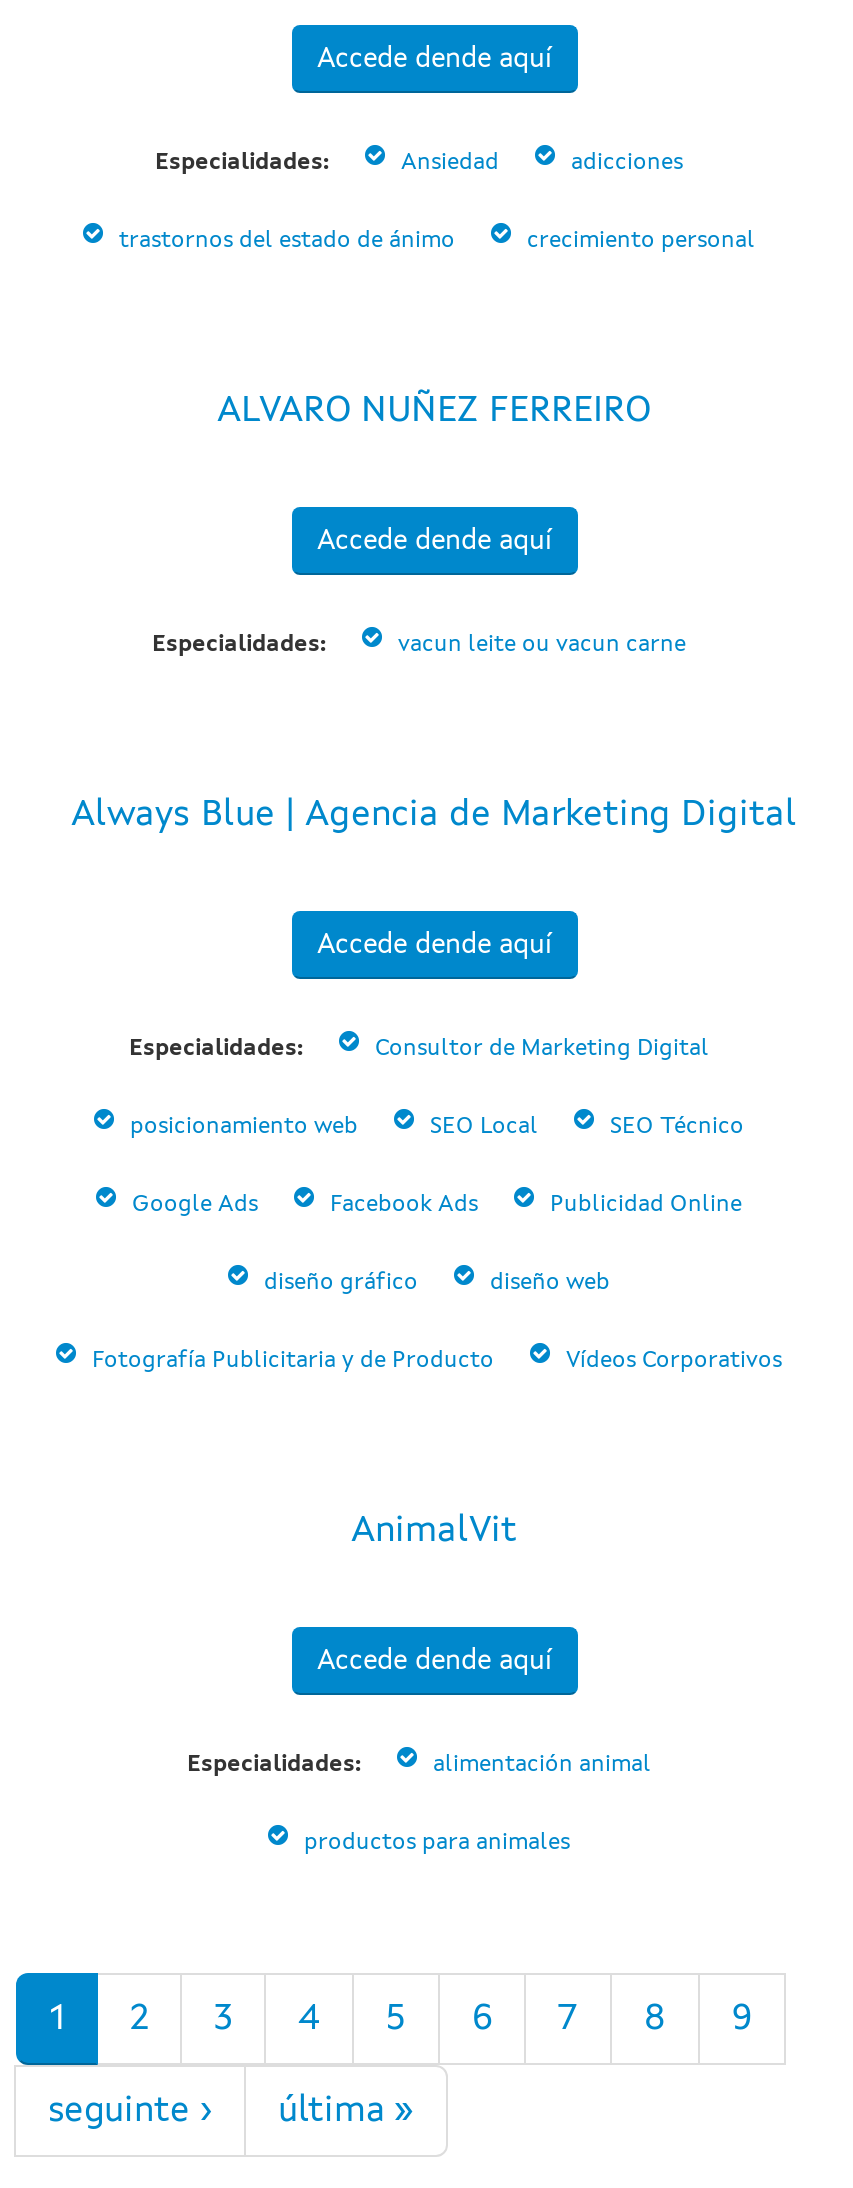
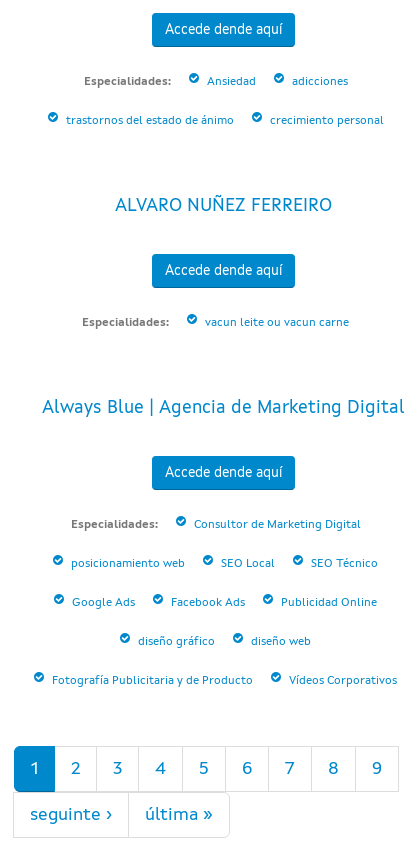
[351,1512,517,1548] AnimalVit -> none
[317,1646,551,1674] Accede dende aquí -> none
[187,1752,651,1854] Especialidades: | alimentación animal | productos para animales -> none

